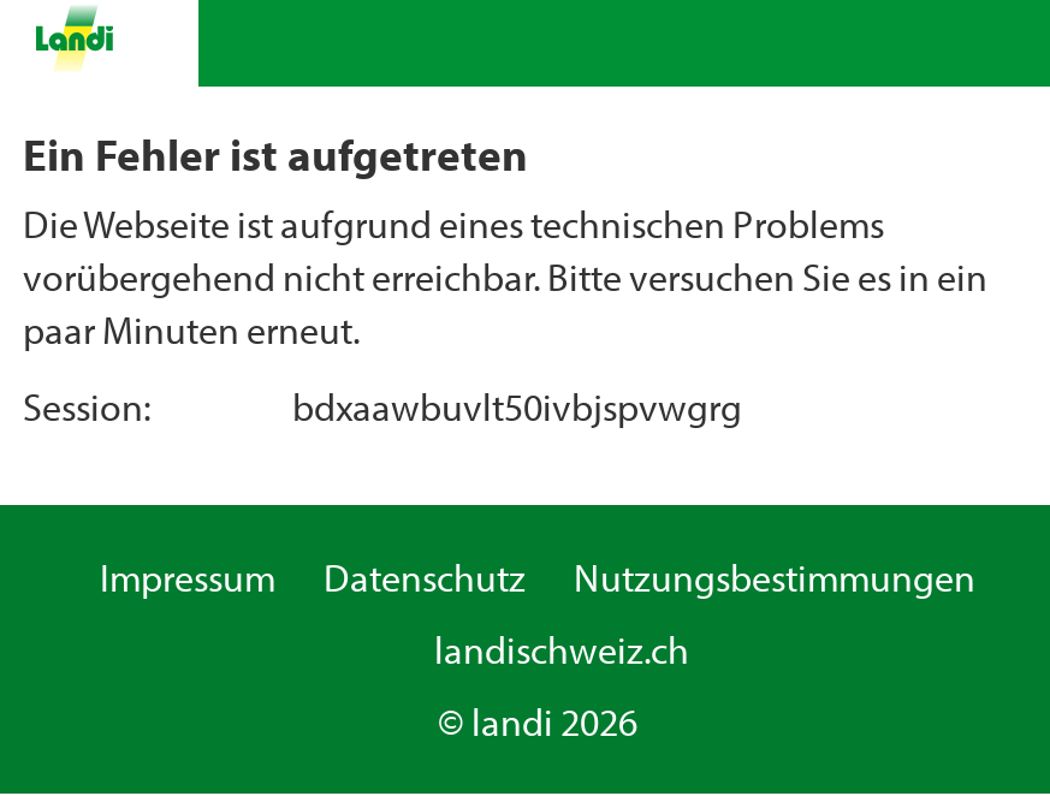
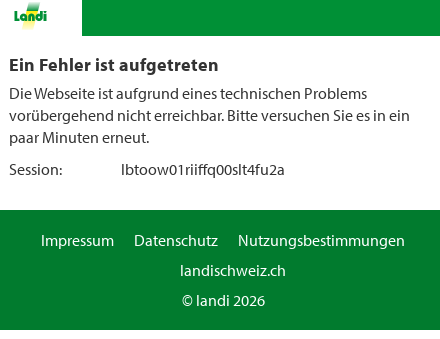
[292,382,742,430] bdxaawbuvlt50ivbjspvwgrg -> [121,159,285,179] lbtoow01riiffq00slt4fu2a

